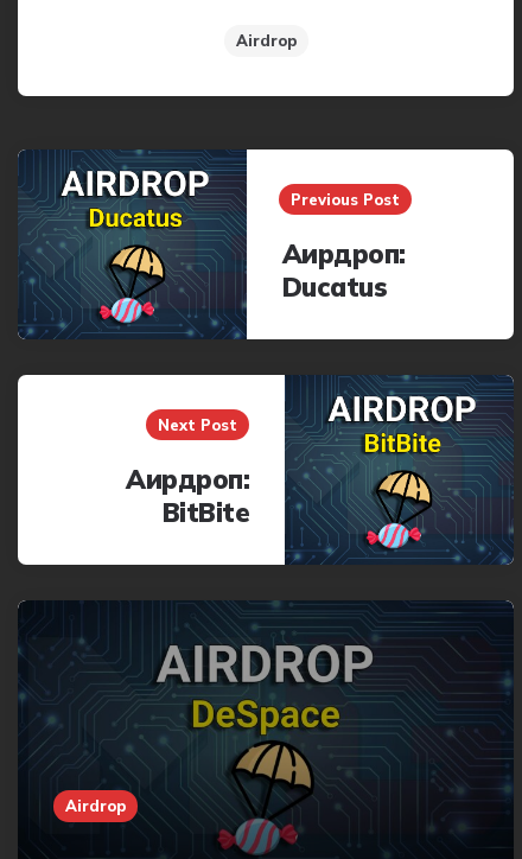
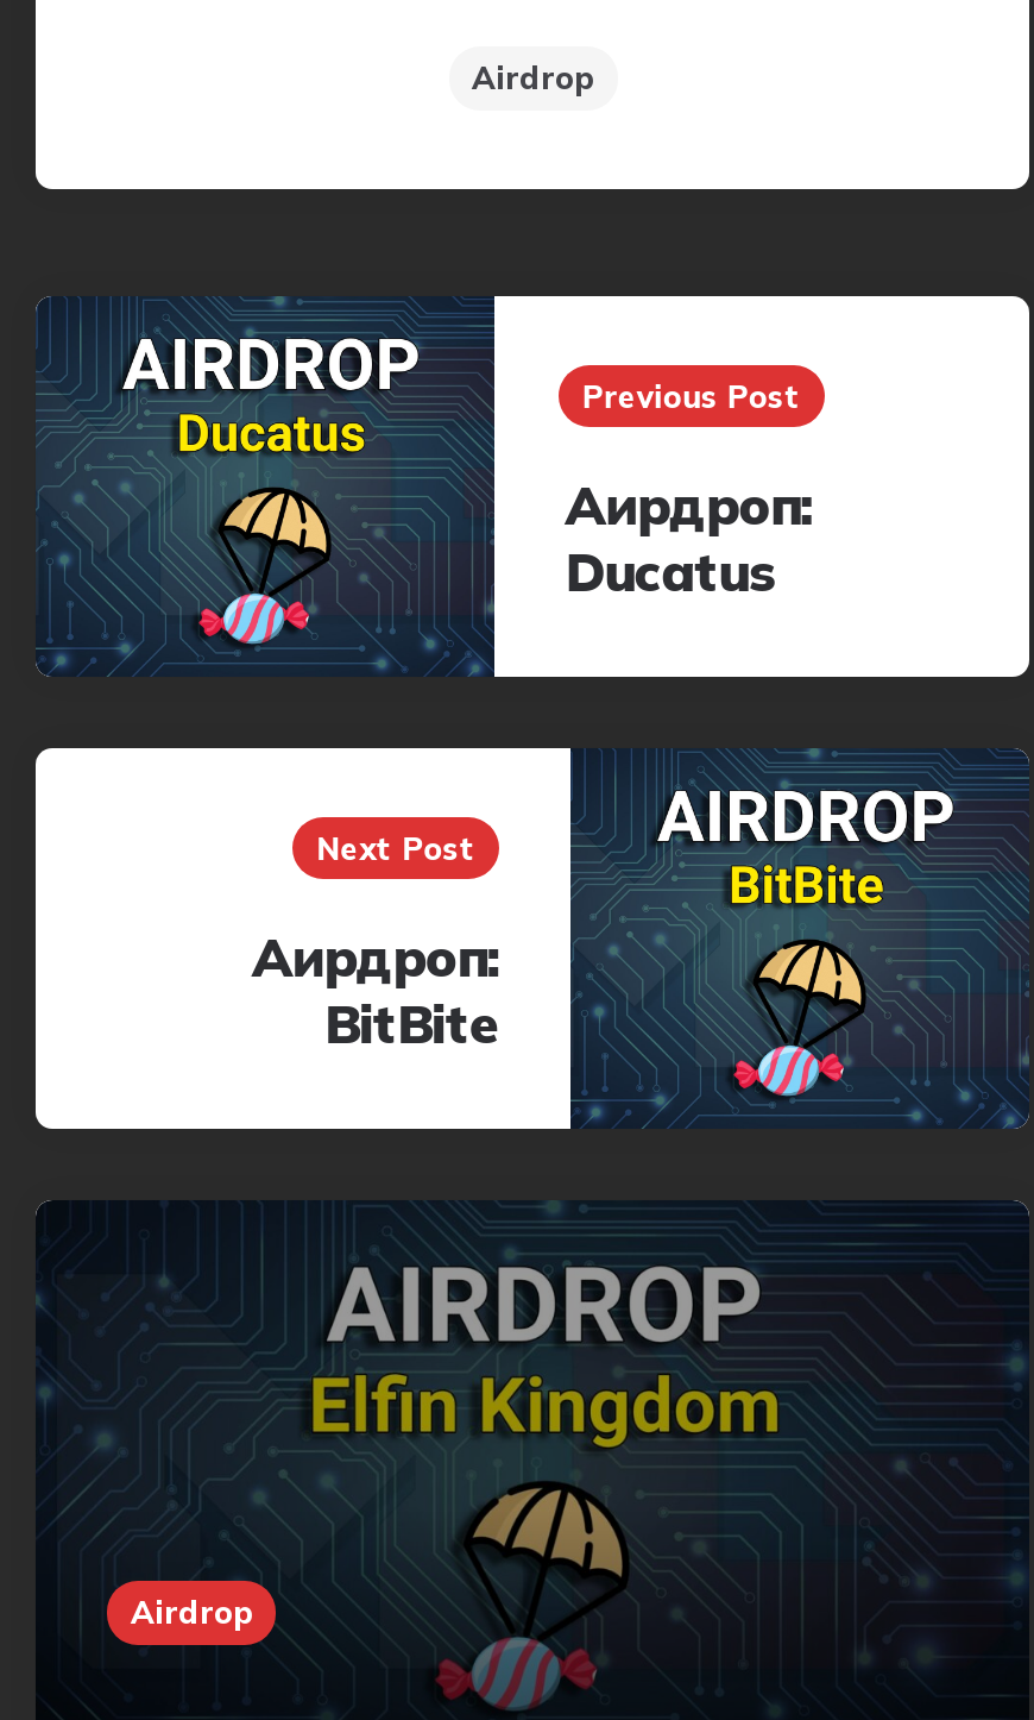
[154,634,388,736] [image] -> [309,1266,780,1470] [image]

